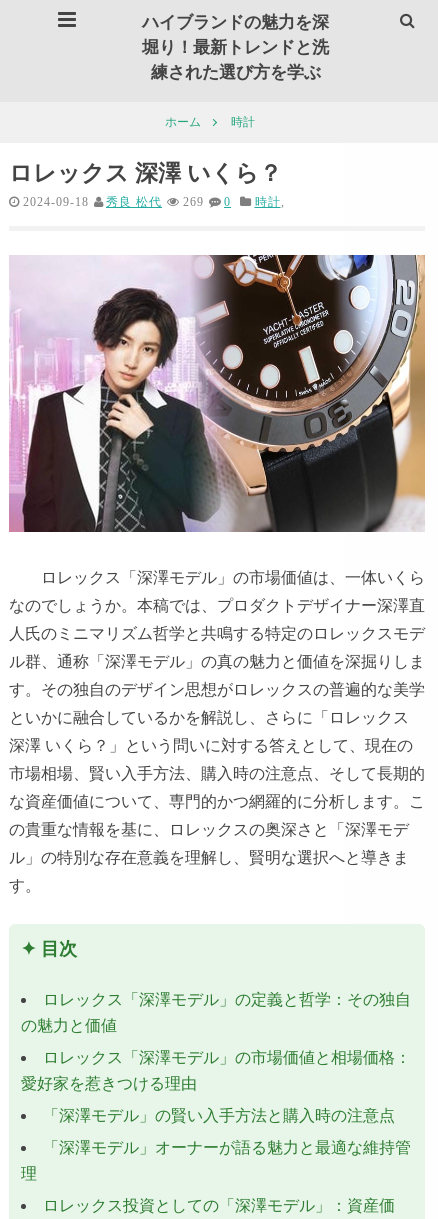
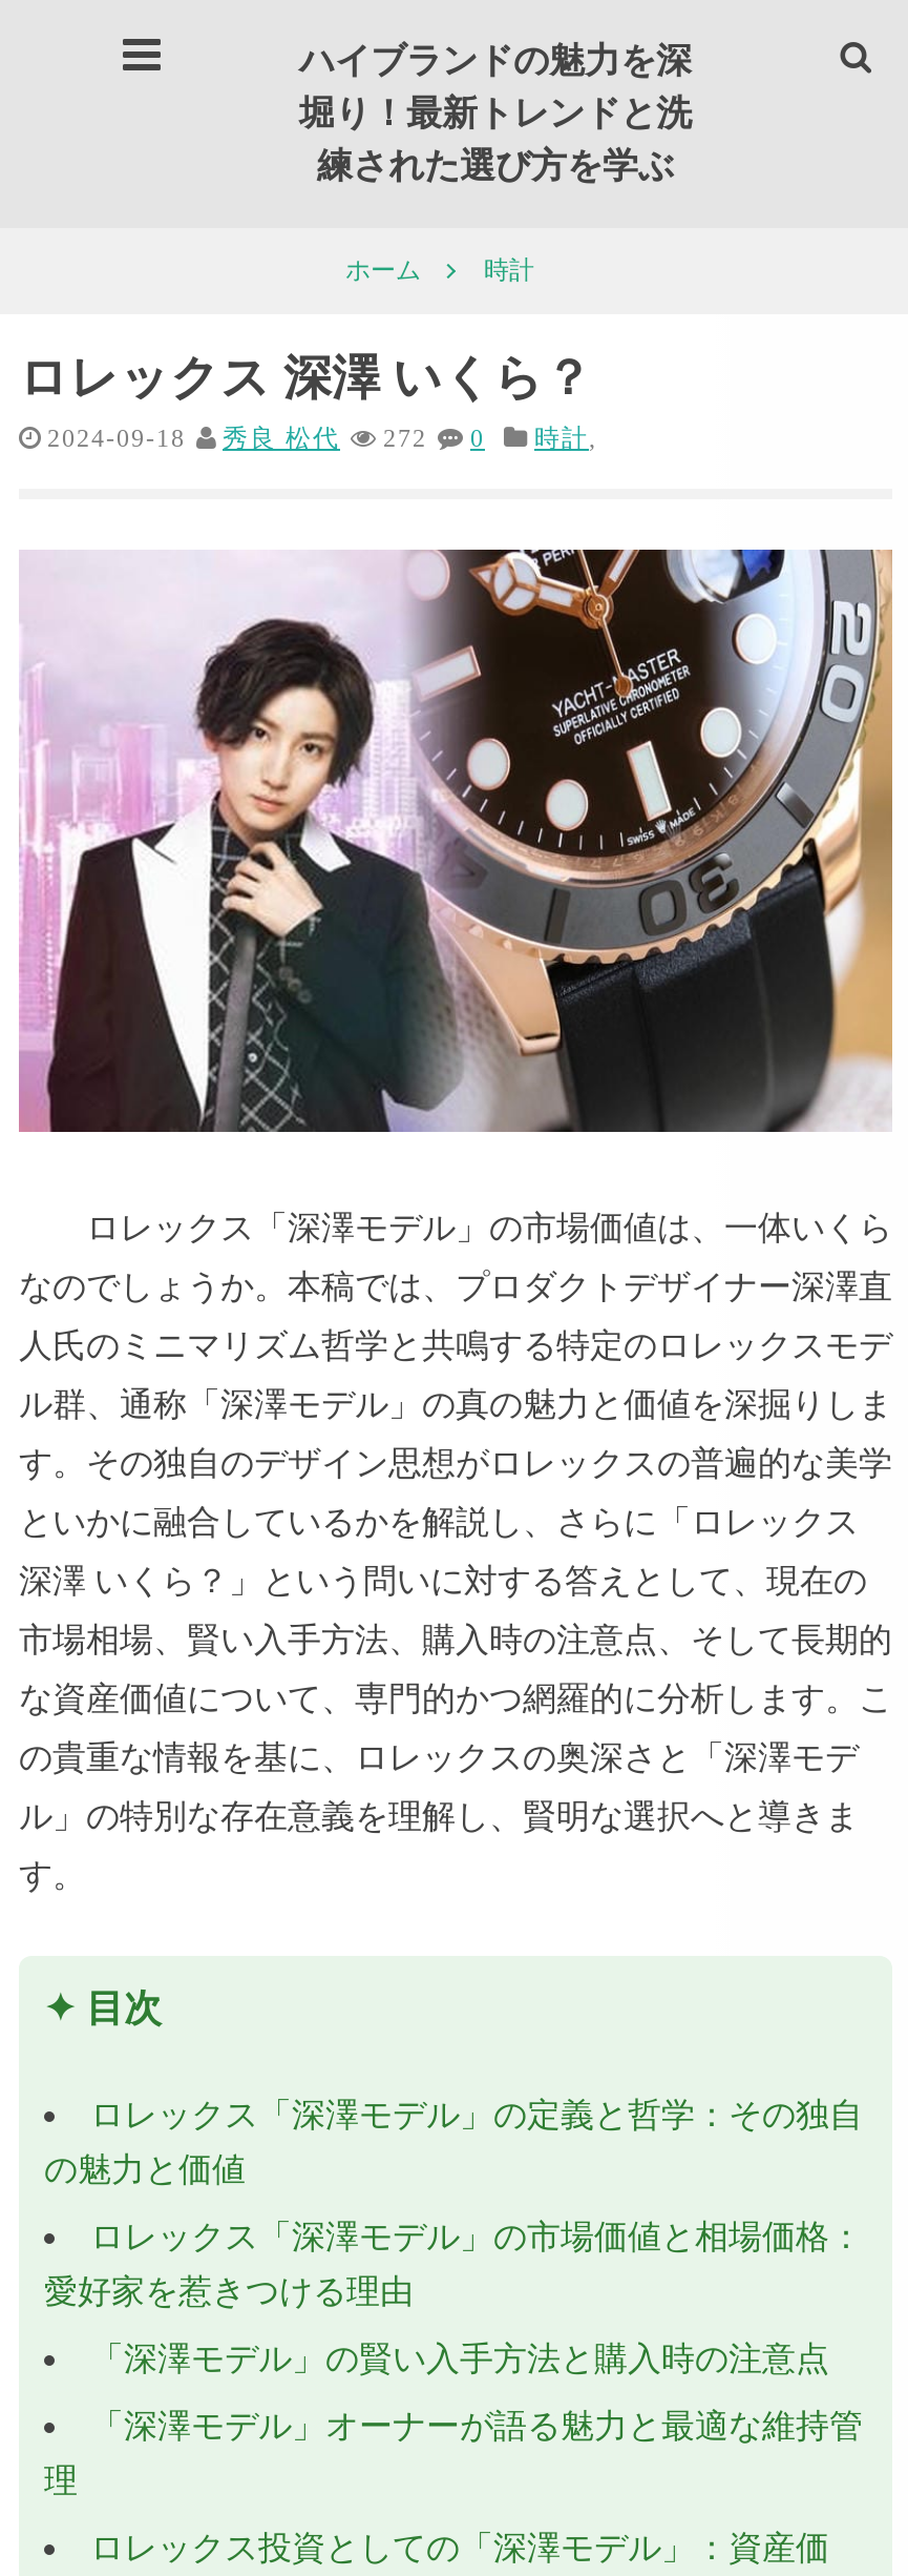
[182,196,203,208] 269 -> [383,426,427,451] 272

